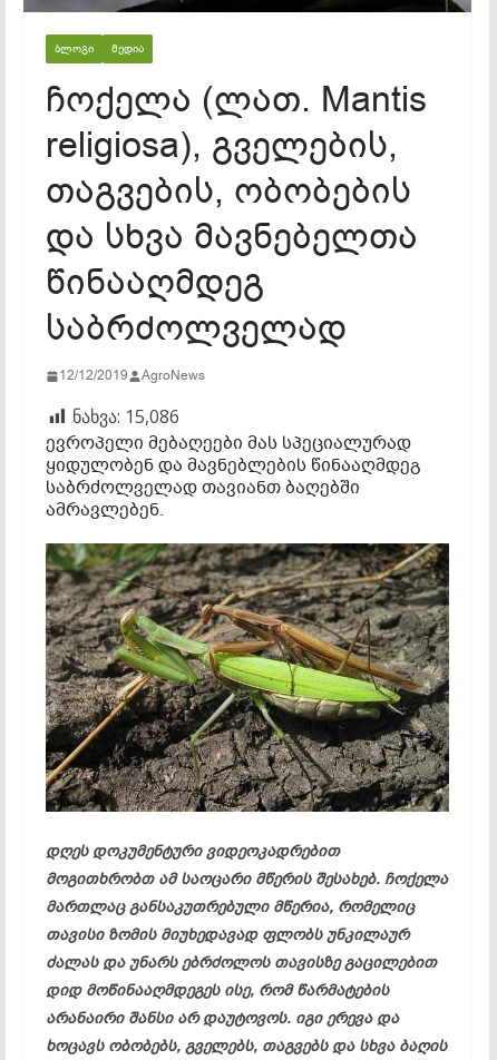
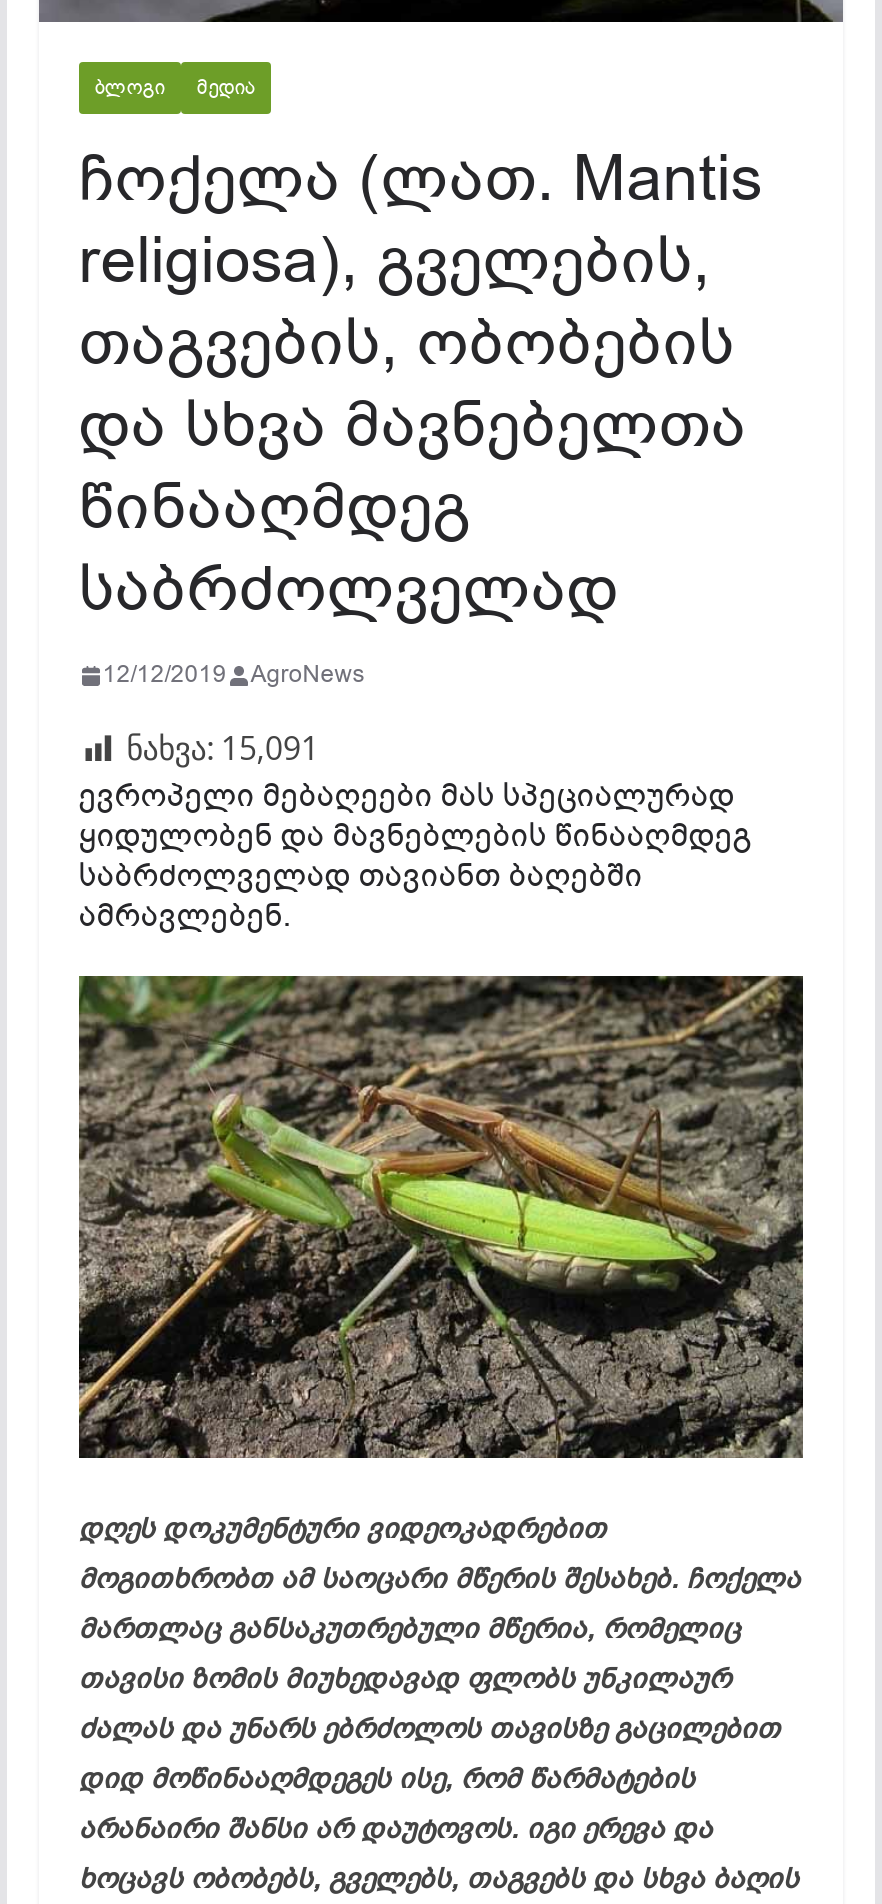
[72,405,179,429] ნახვა: 15,086 -> [126,727,318,771] ნახვა: 15,091

